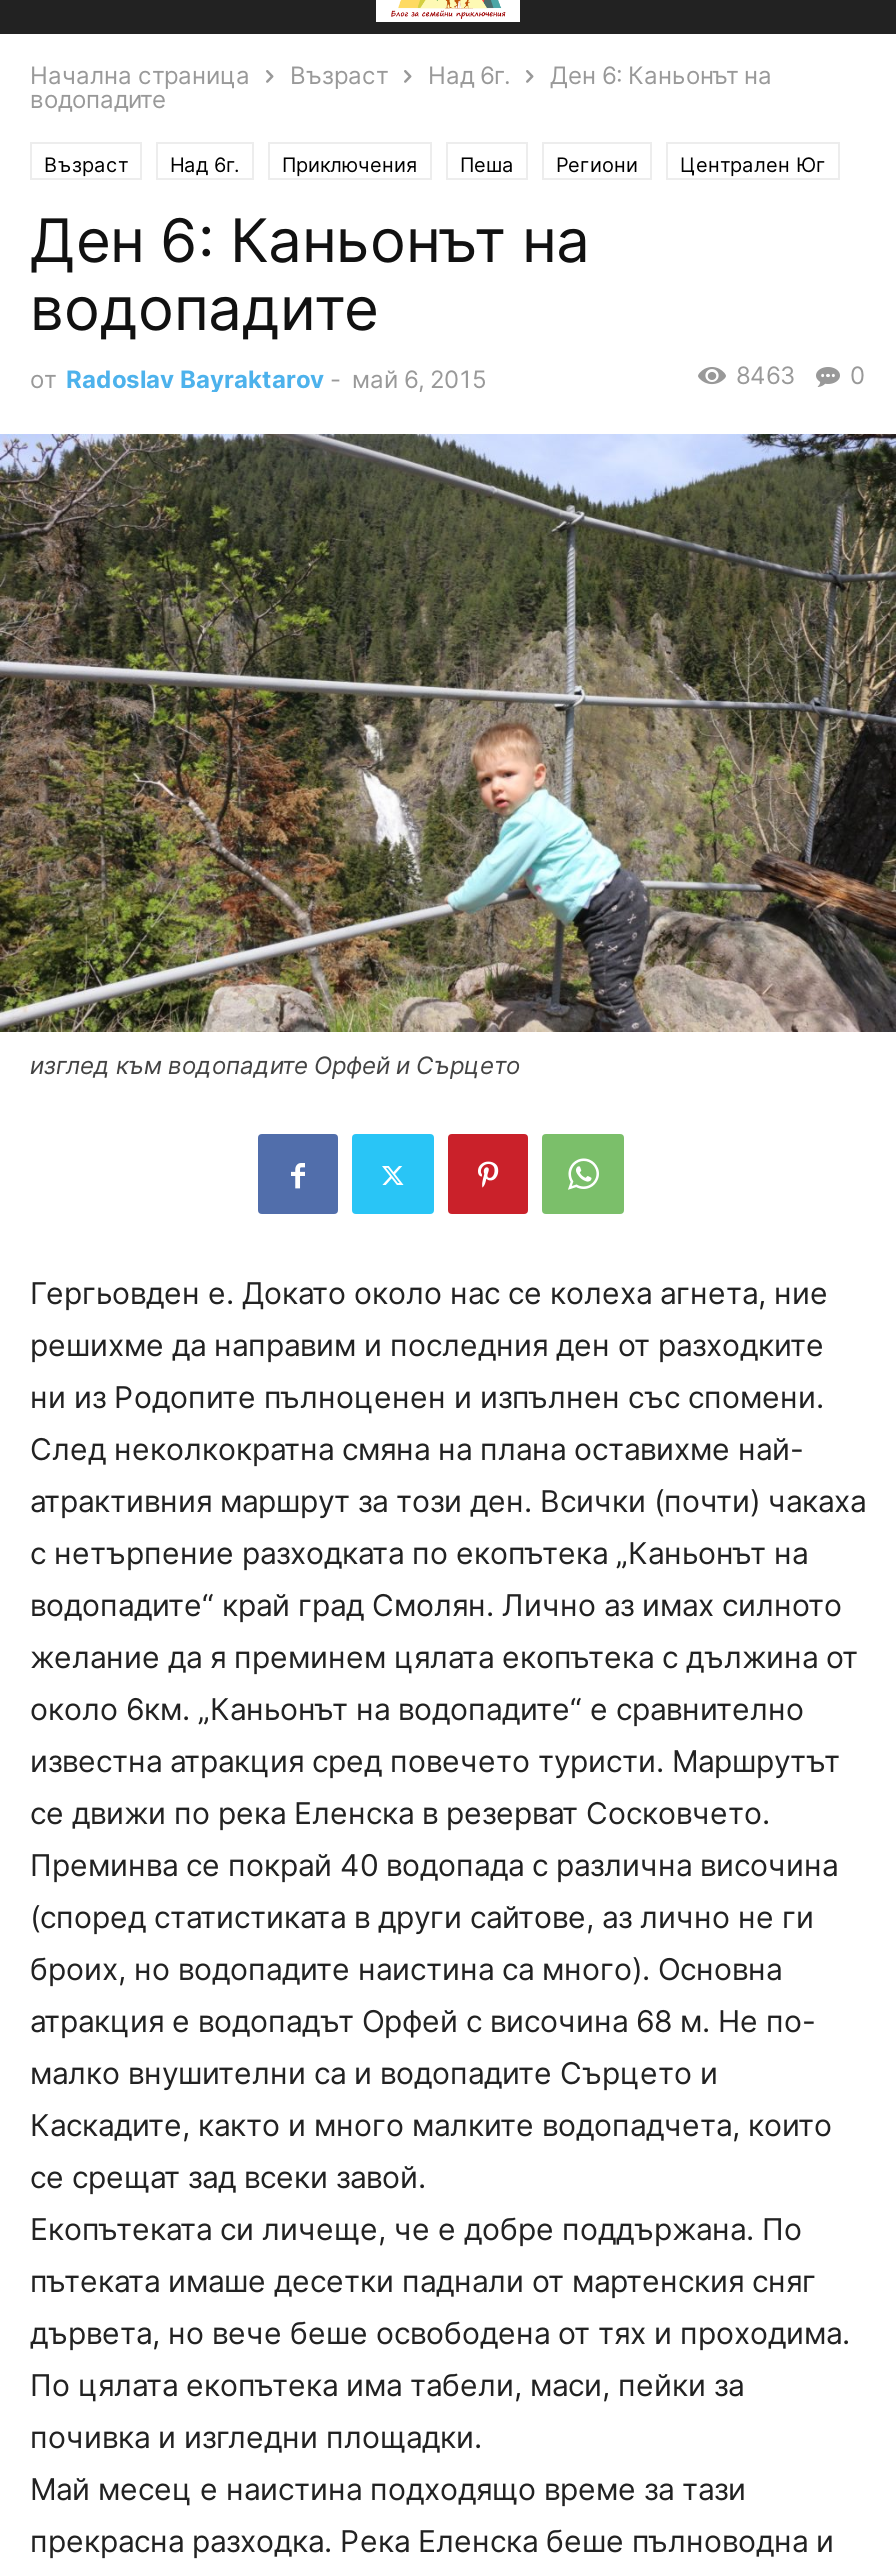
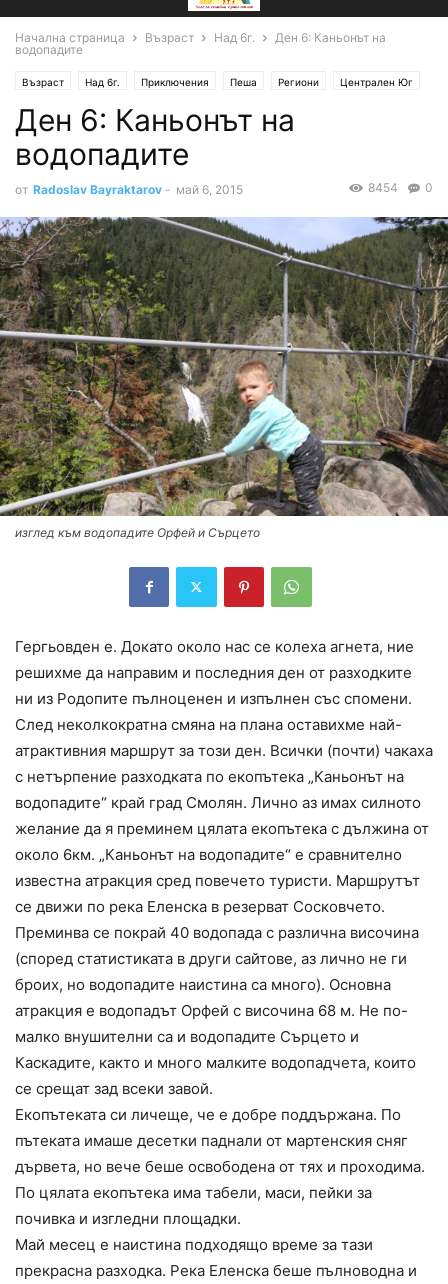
[736,360,866,390] 8463 0 -> [368,180,433,195] 8454 0

